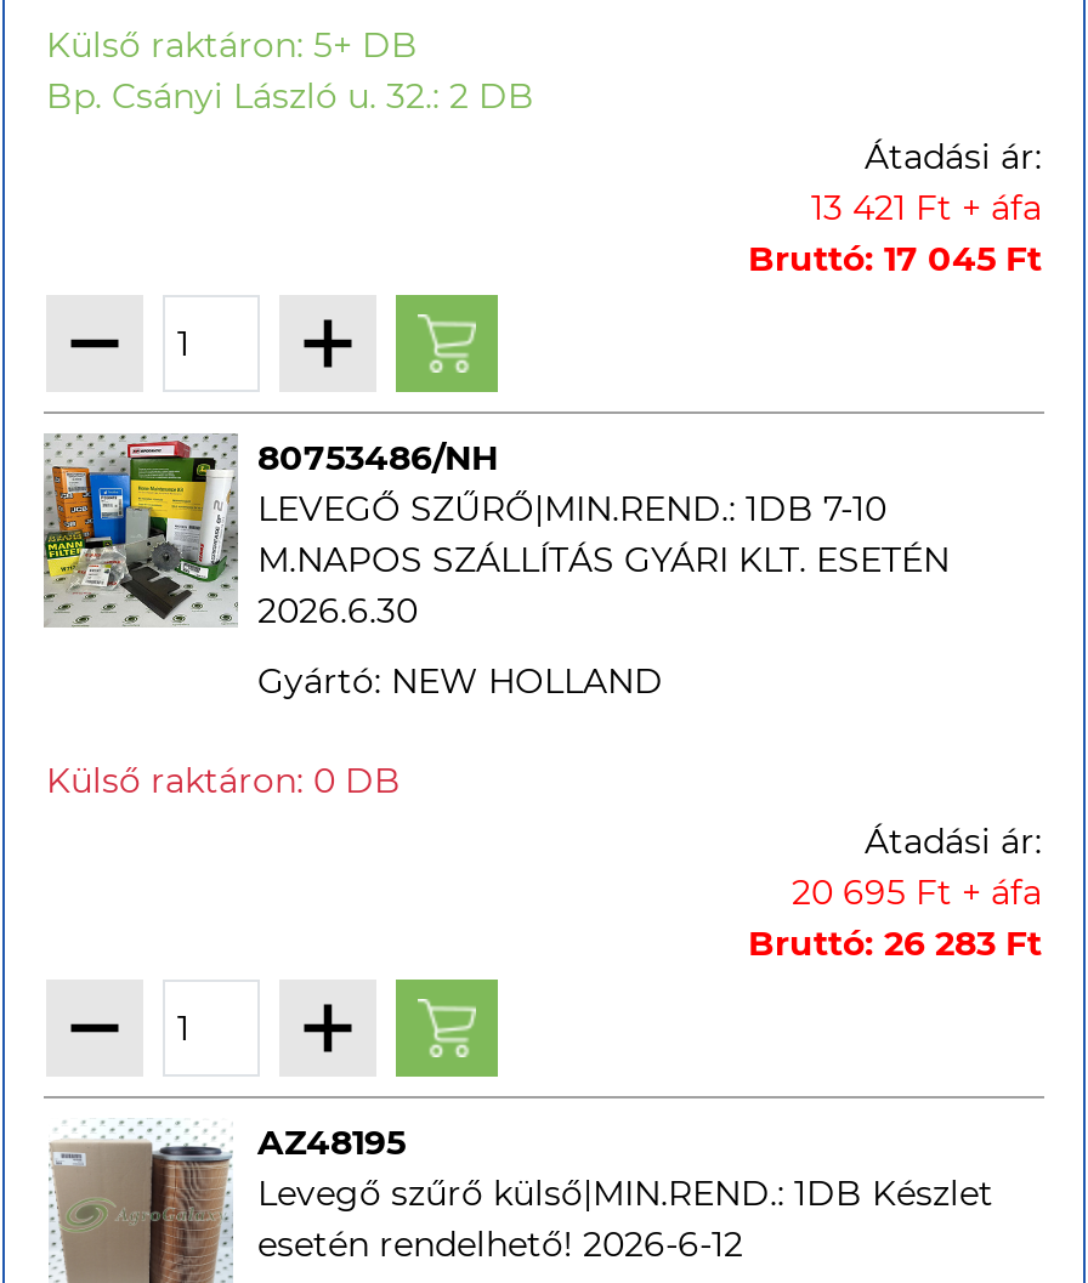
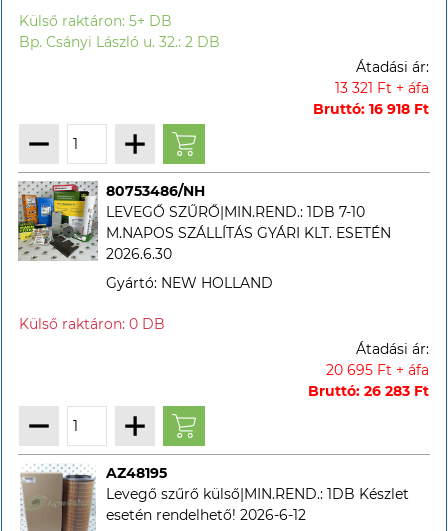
[811,186,1042,229] 13 421 Ft + áfa -> [335,79,429,97] 13 321 Ft + áfa
[748,237,1042,280] Bruttó: 17 045 Ft -> [313,100,429,118] Bruttó: 16 918 Ft

